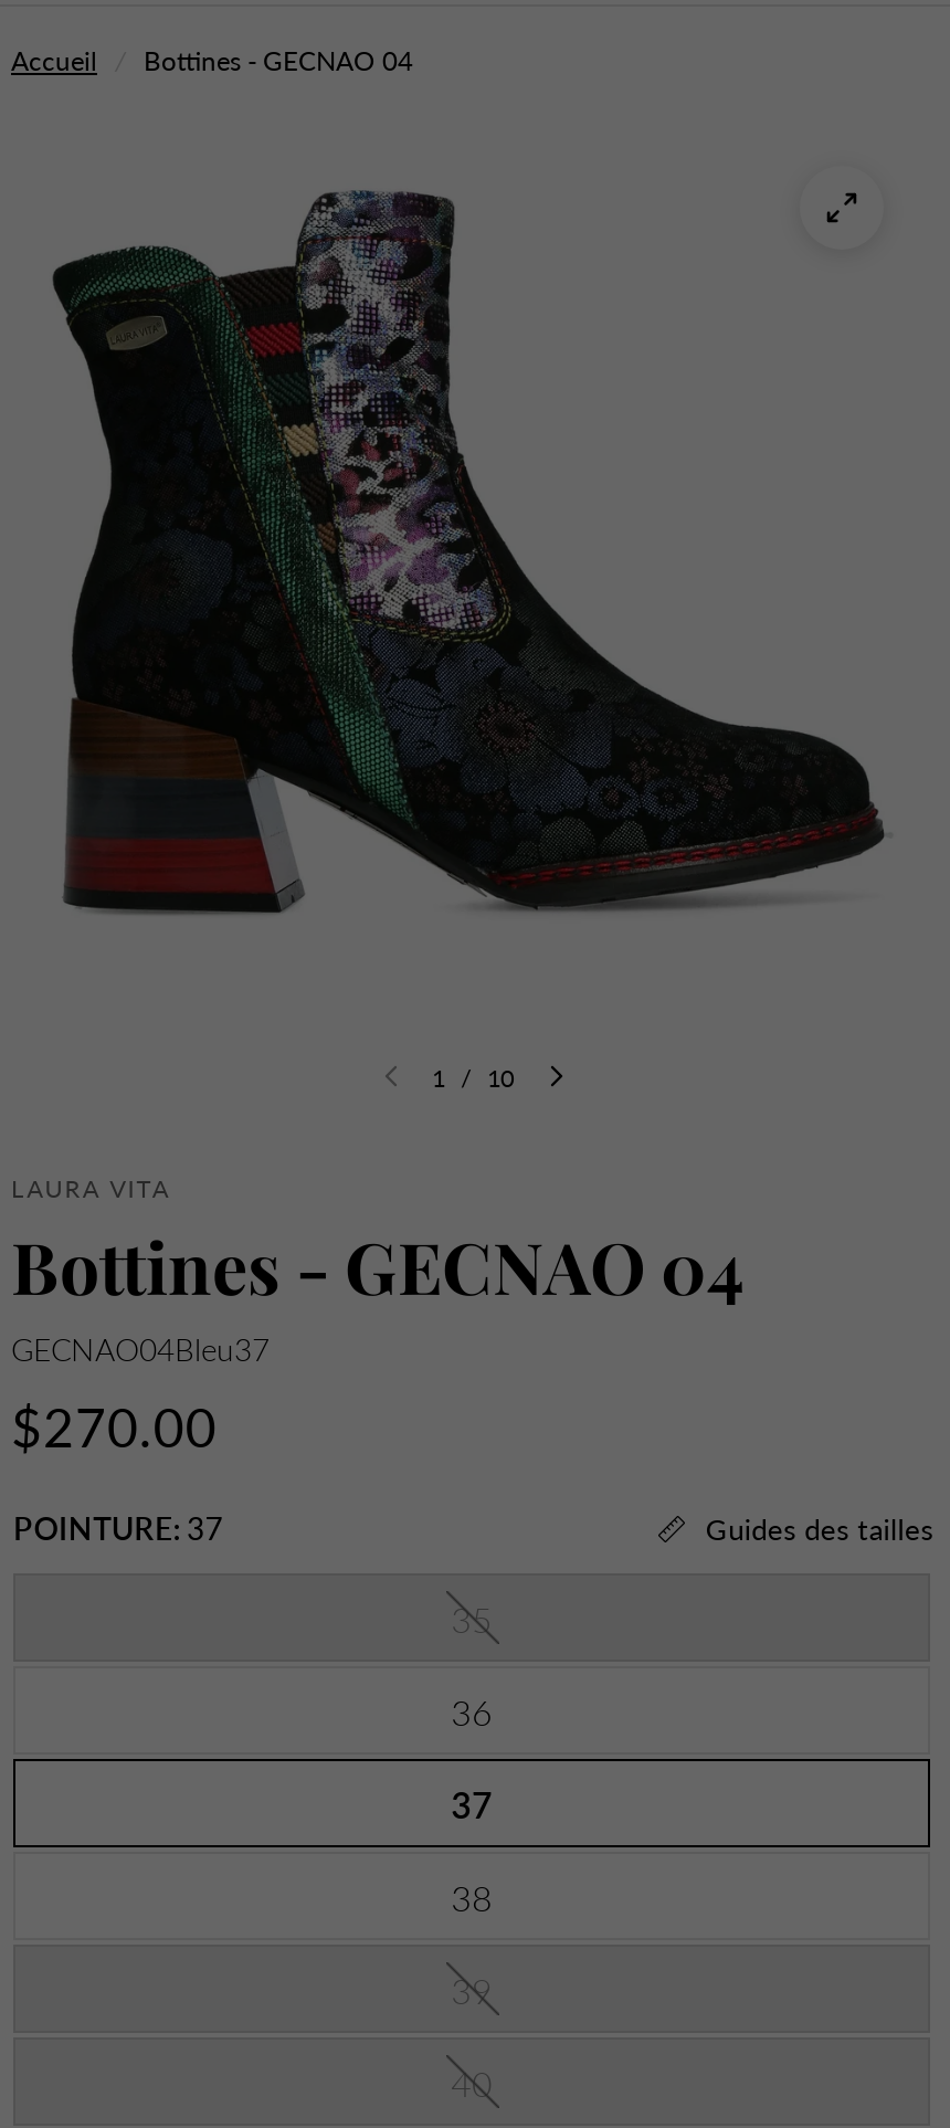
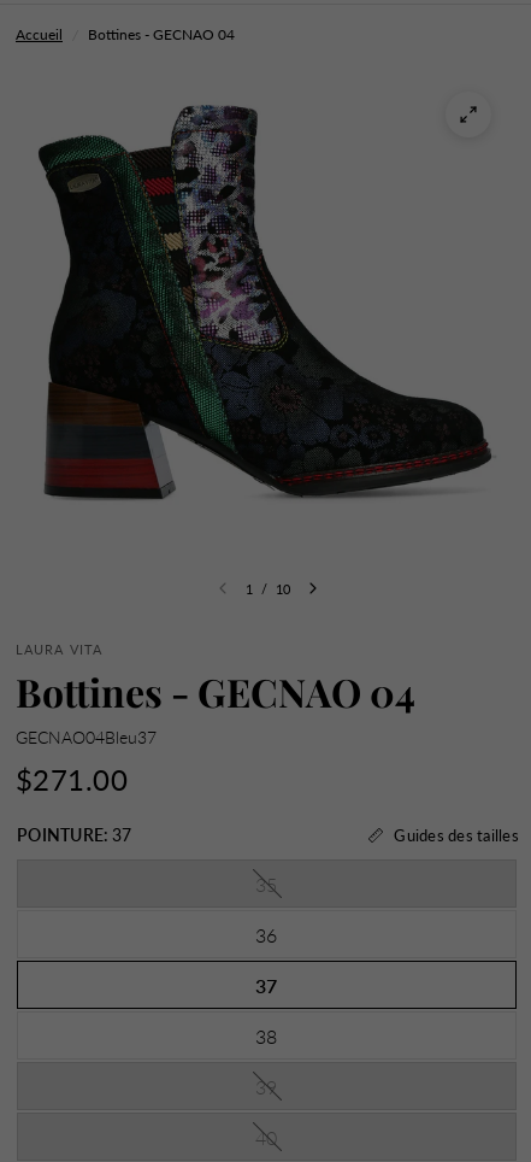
[11,1394,217,1458] $270.00 -> [16,762,128,797] $271.00

